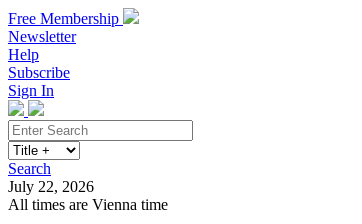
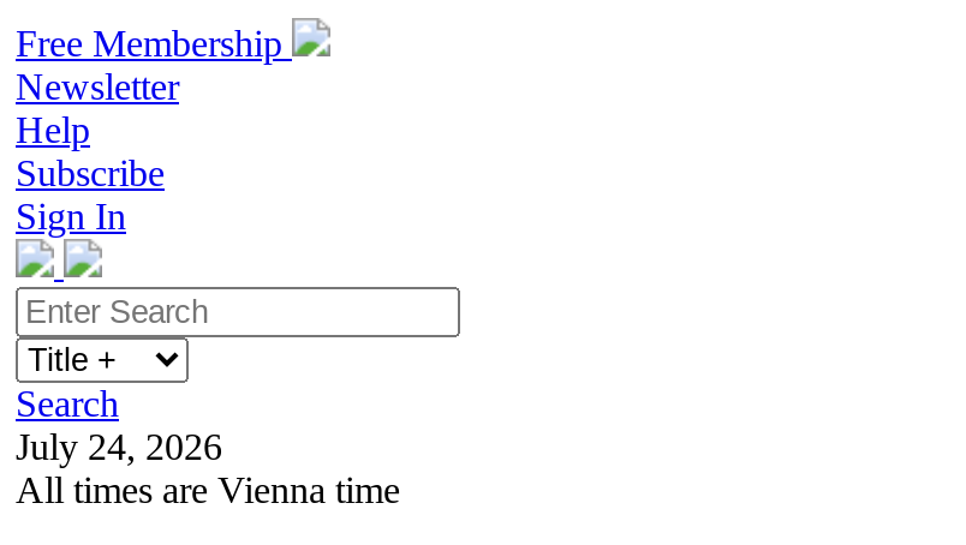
[8,178,94,195] July 22, 2026 -> [16,426,222,467] July 24, 2026

